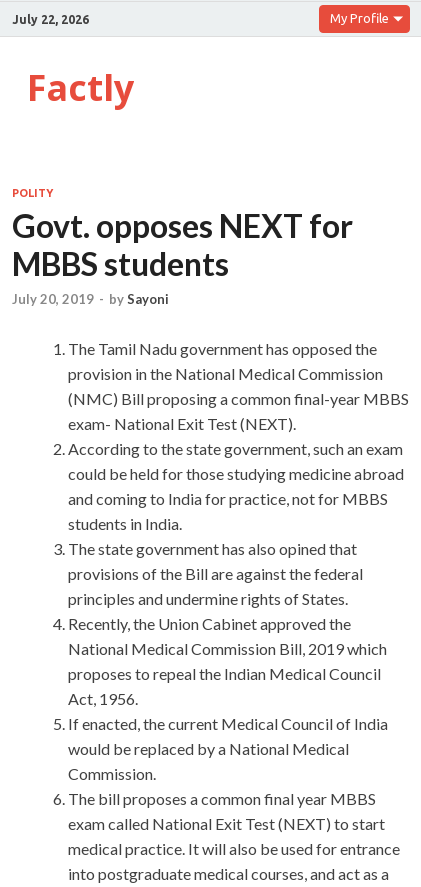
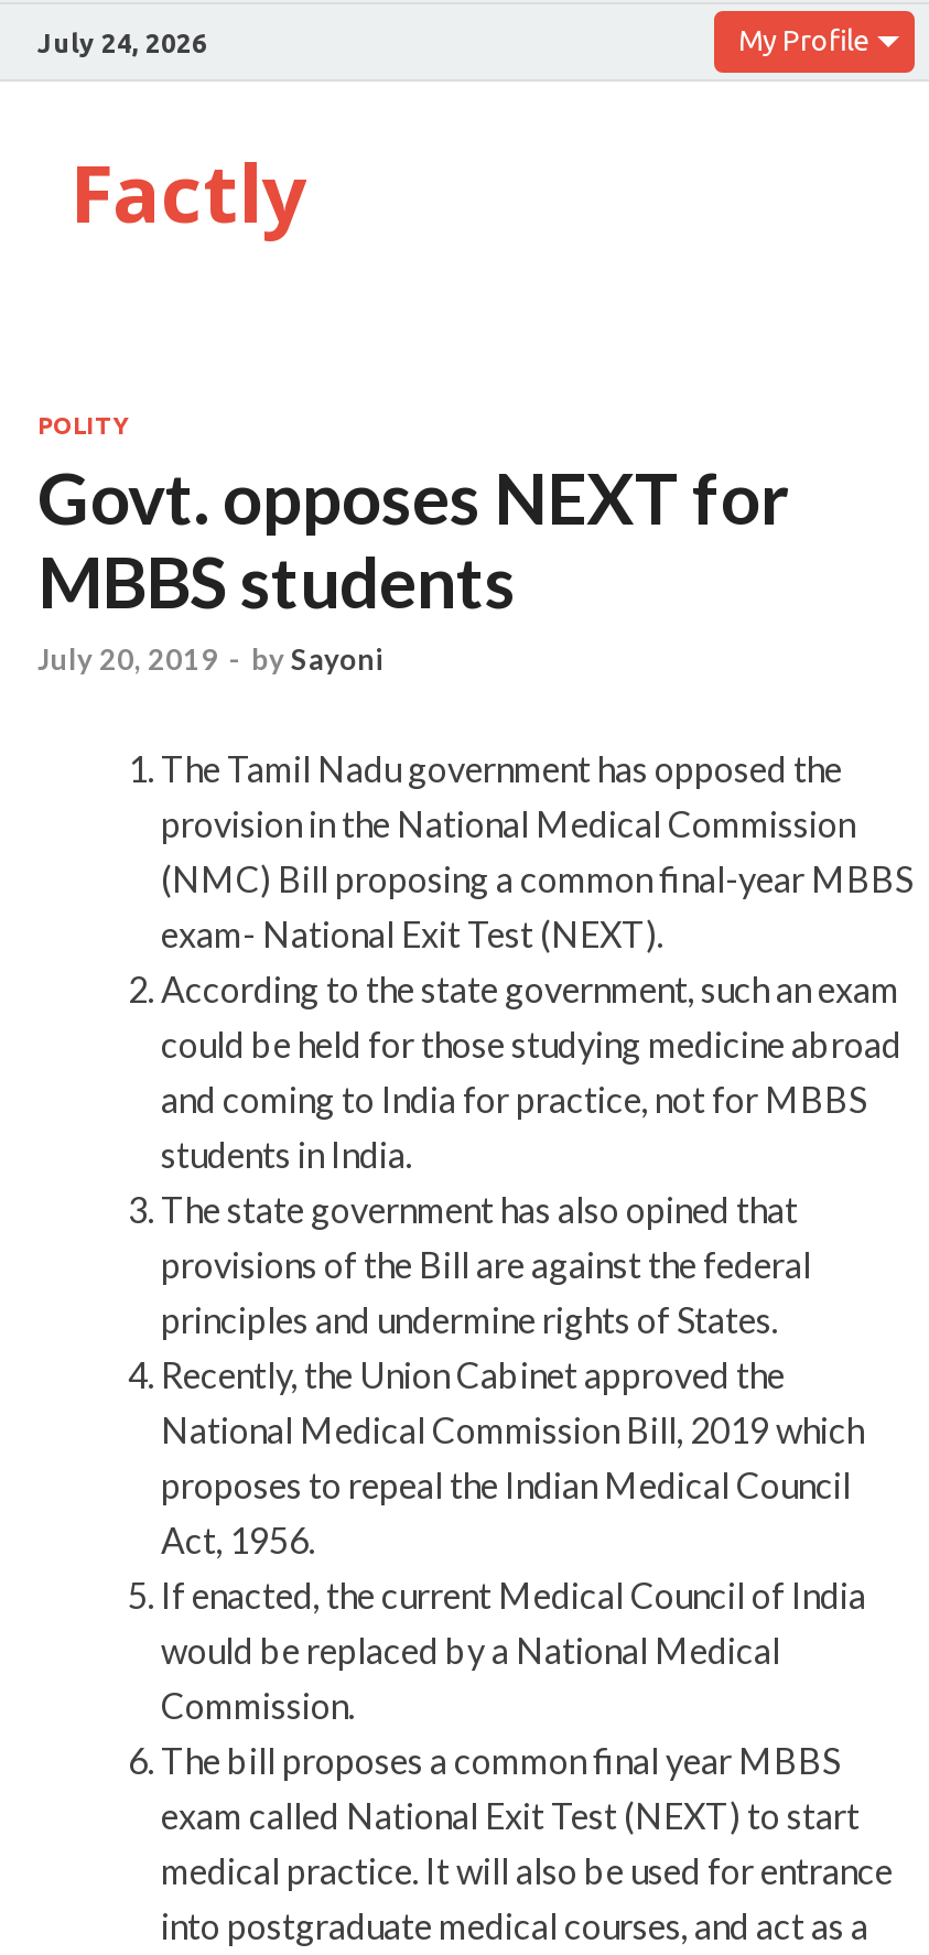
[12,12,89,25] July 22, 2026 -> [37,28,207,56] July 24, 2026

